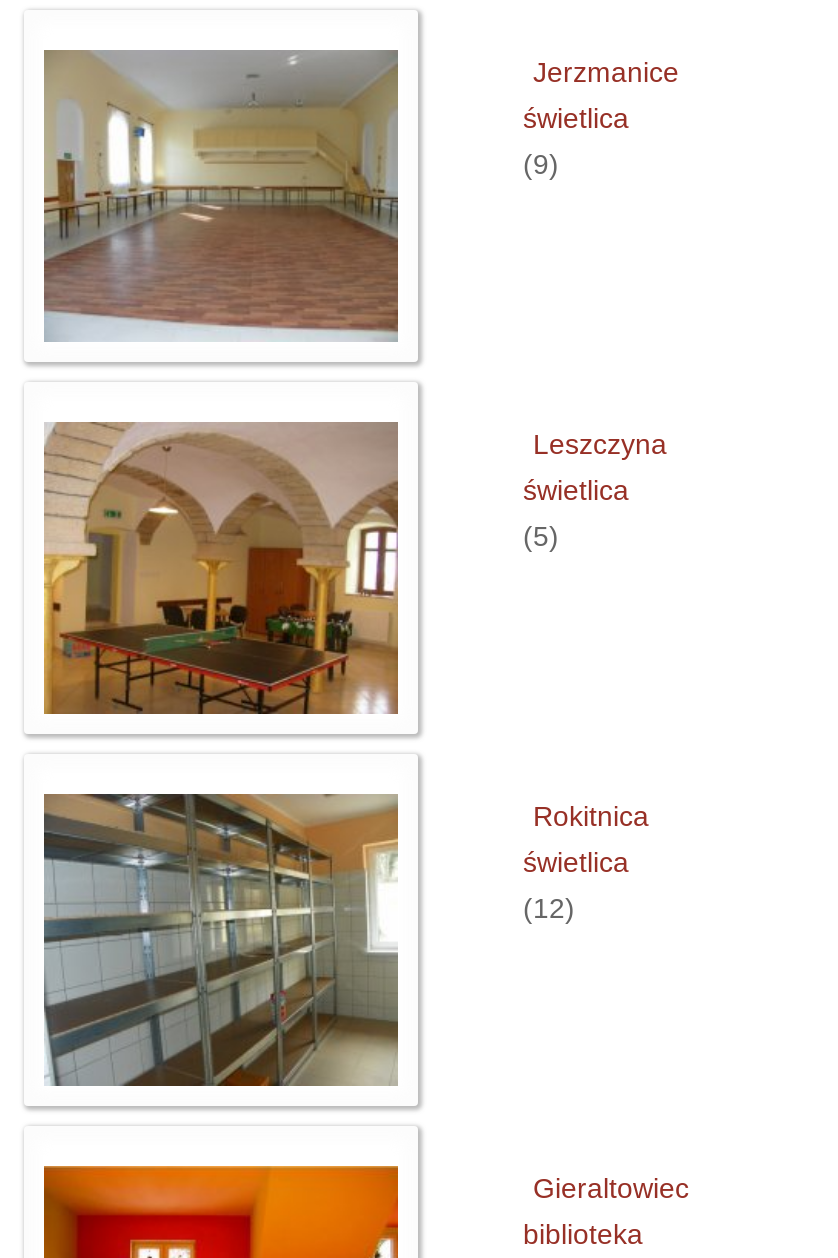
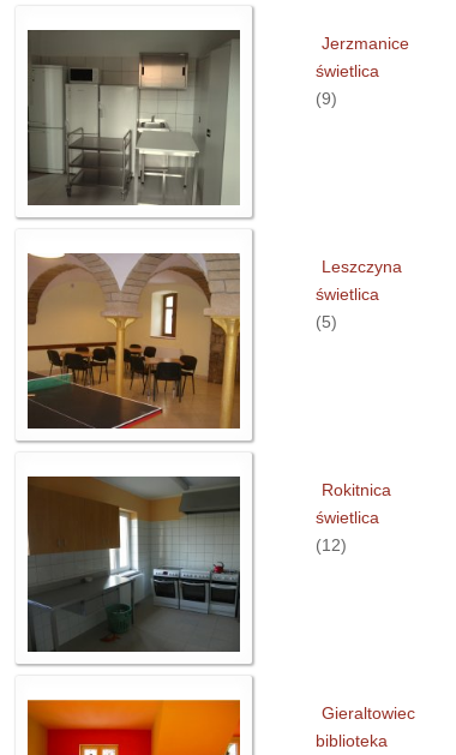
[42,50,398,342] [image] -> [28,30,239,206] [image]
[42,420,400,716] [image] -> [26,253,241,430] [image]
[44,794,400,1086] [image] -> [26,475,241,653] [image]

